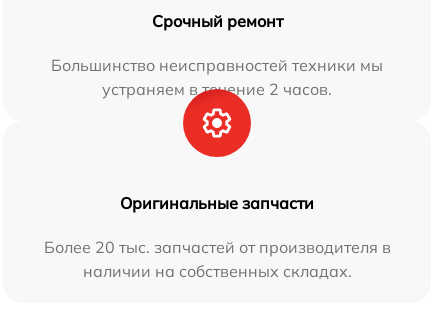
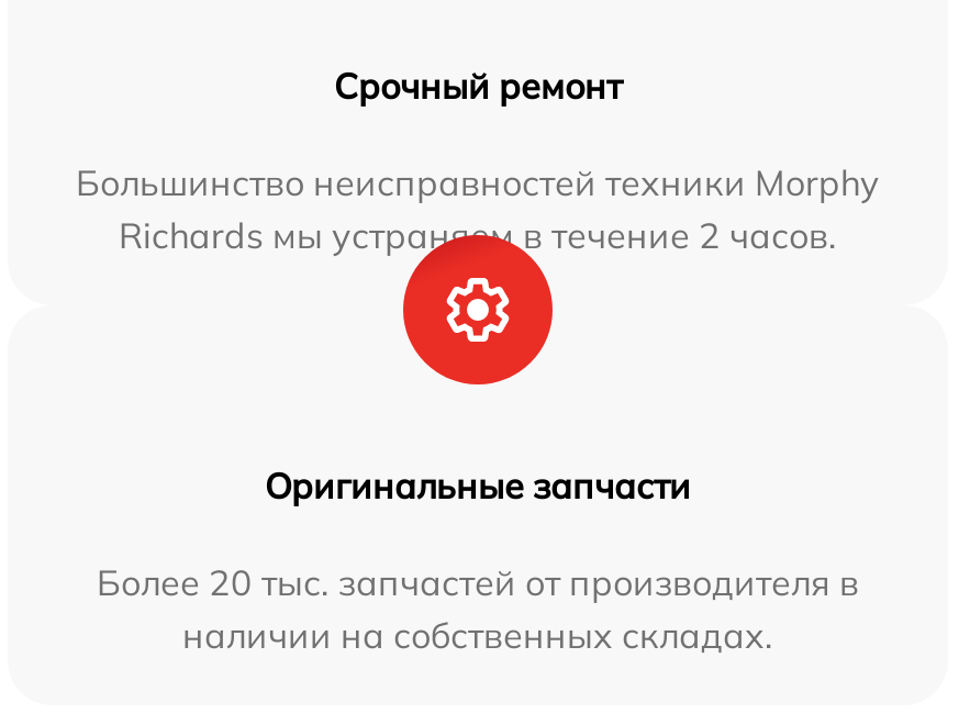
[51,54,383,98] Большинство неисправностей техники мы | устраняем в течение 2 часов. -> [76,159,880,256] Большинство неисправностей техники Morphy | Richards мы устраняем в течение 2 часов.

